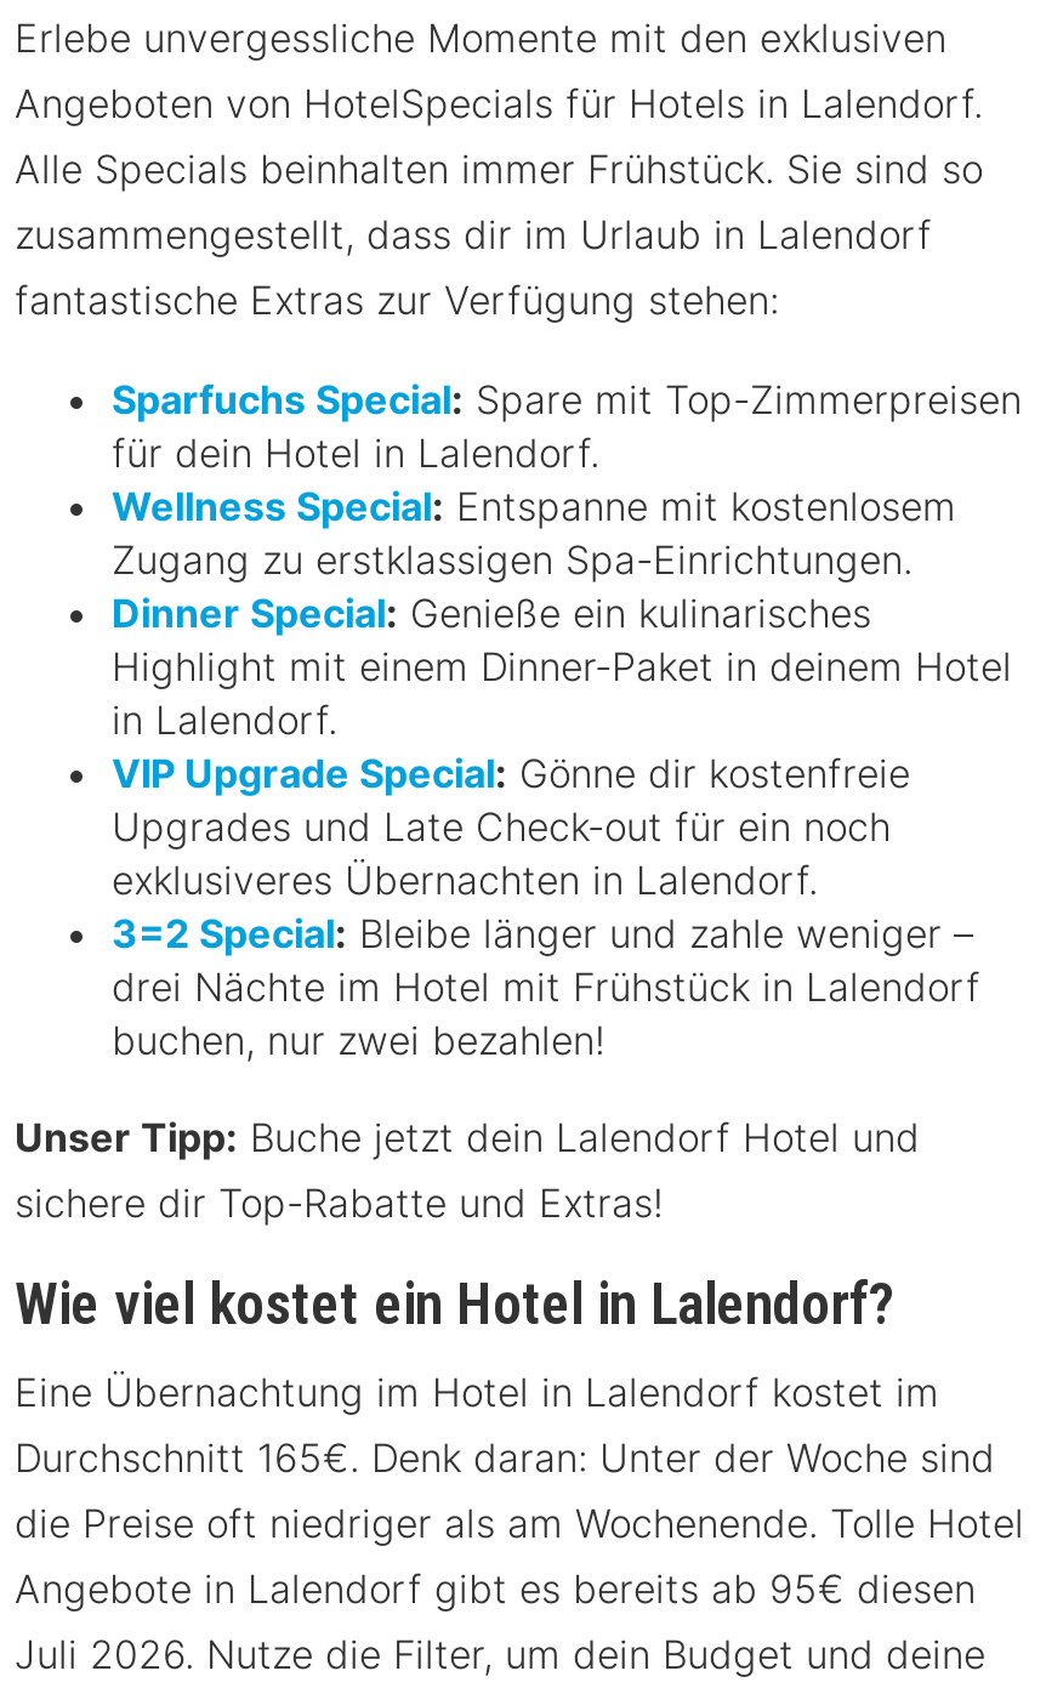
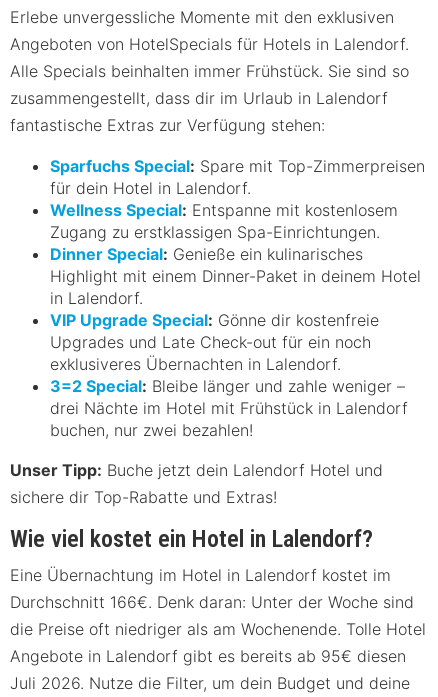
[15,1433,995,1481] Durchschnitt 165€. Denk daran: Unter der Woche sind -> [10,592,414,612] Durchschnitt 166€. Denk daran: Unter der Woche sind

